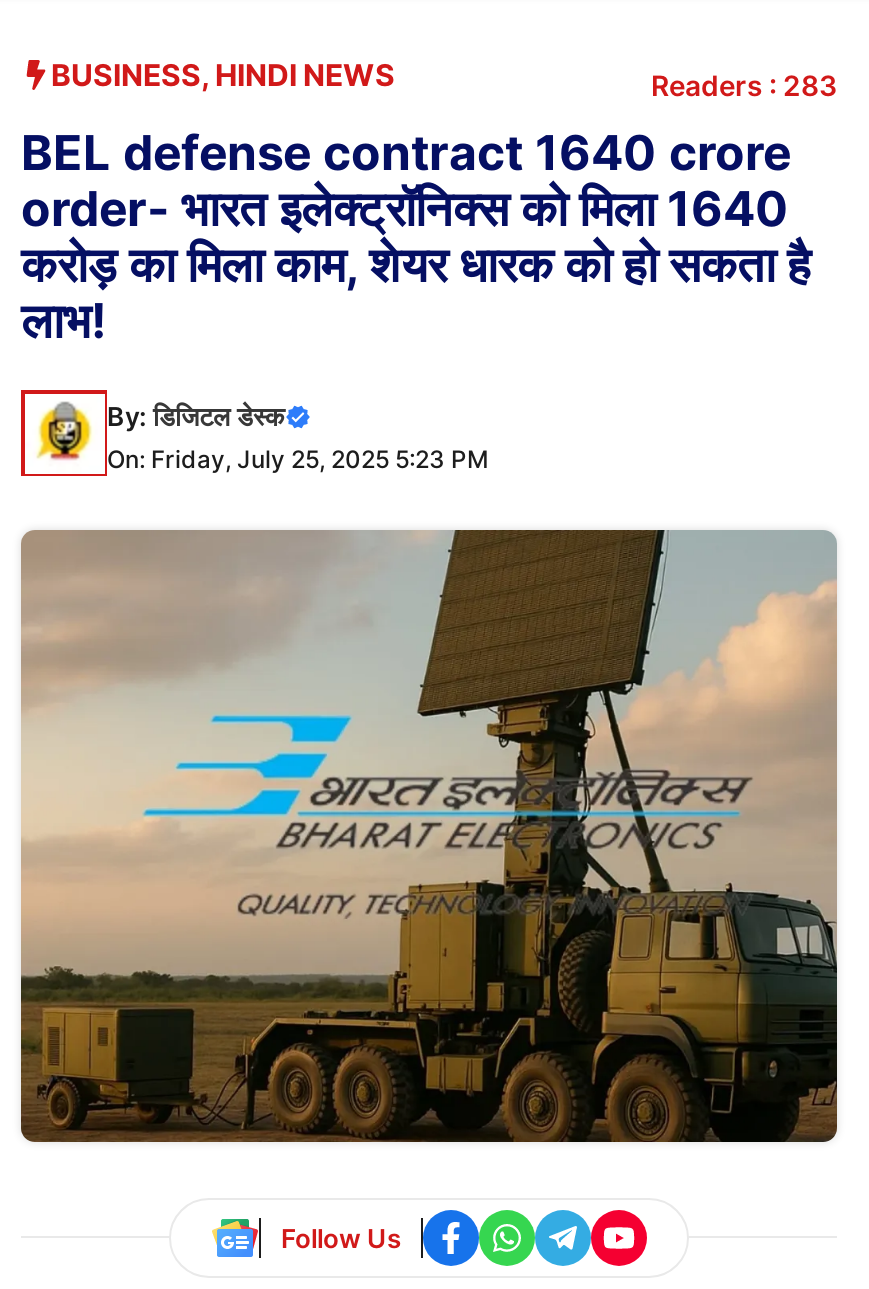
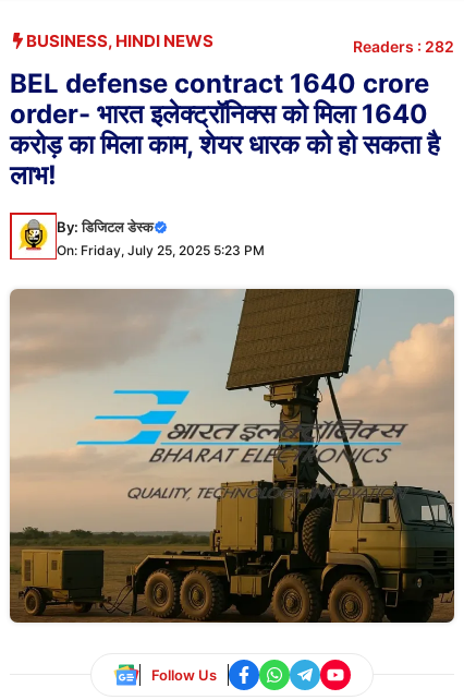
[651,68,837,102] Readers : 283 -> [353,37,454,56] Readers : 282

